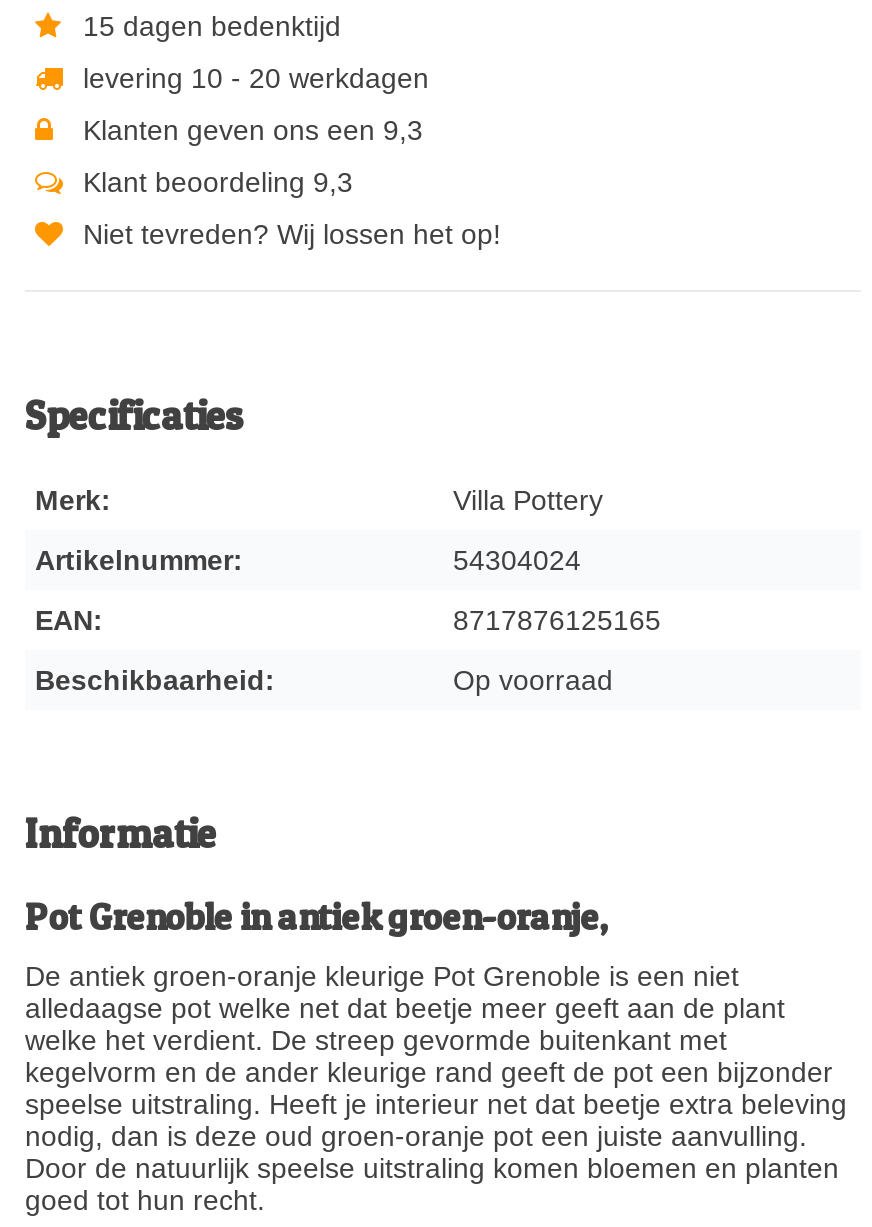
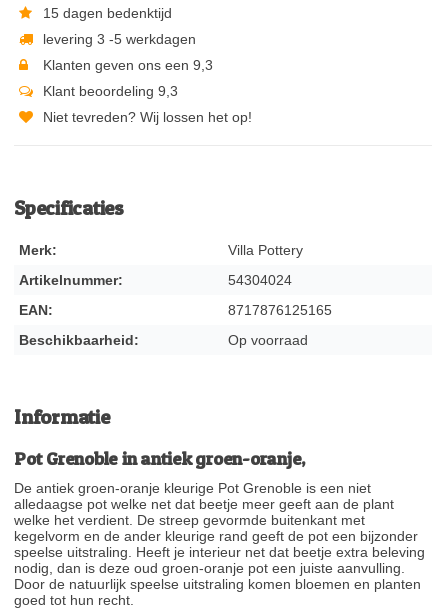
[75,62,429,94] levering 10 - 20 werkdagen -> [39,31,196,47] levering 3 -5 werkdagen

